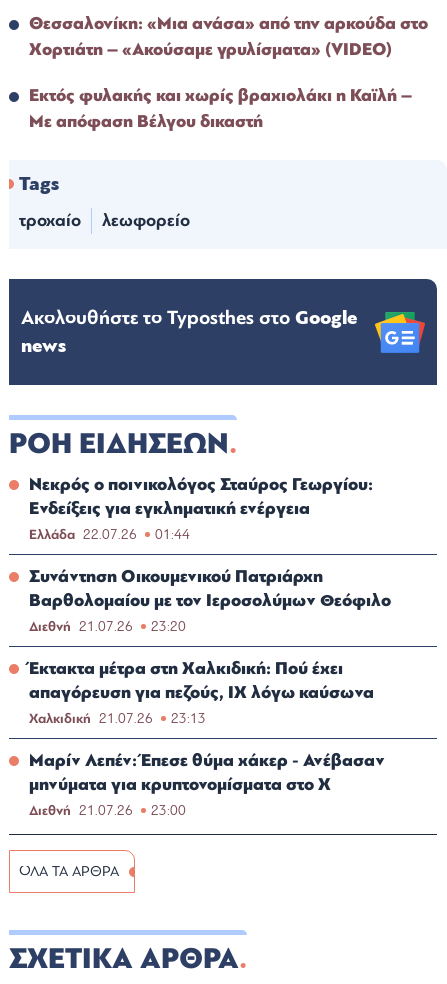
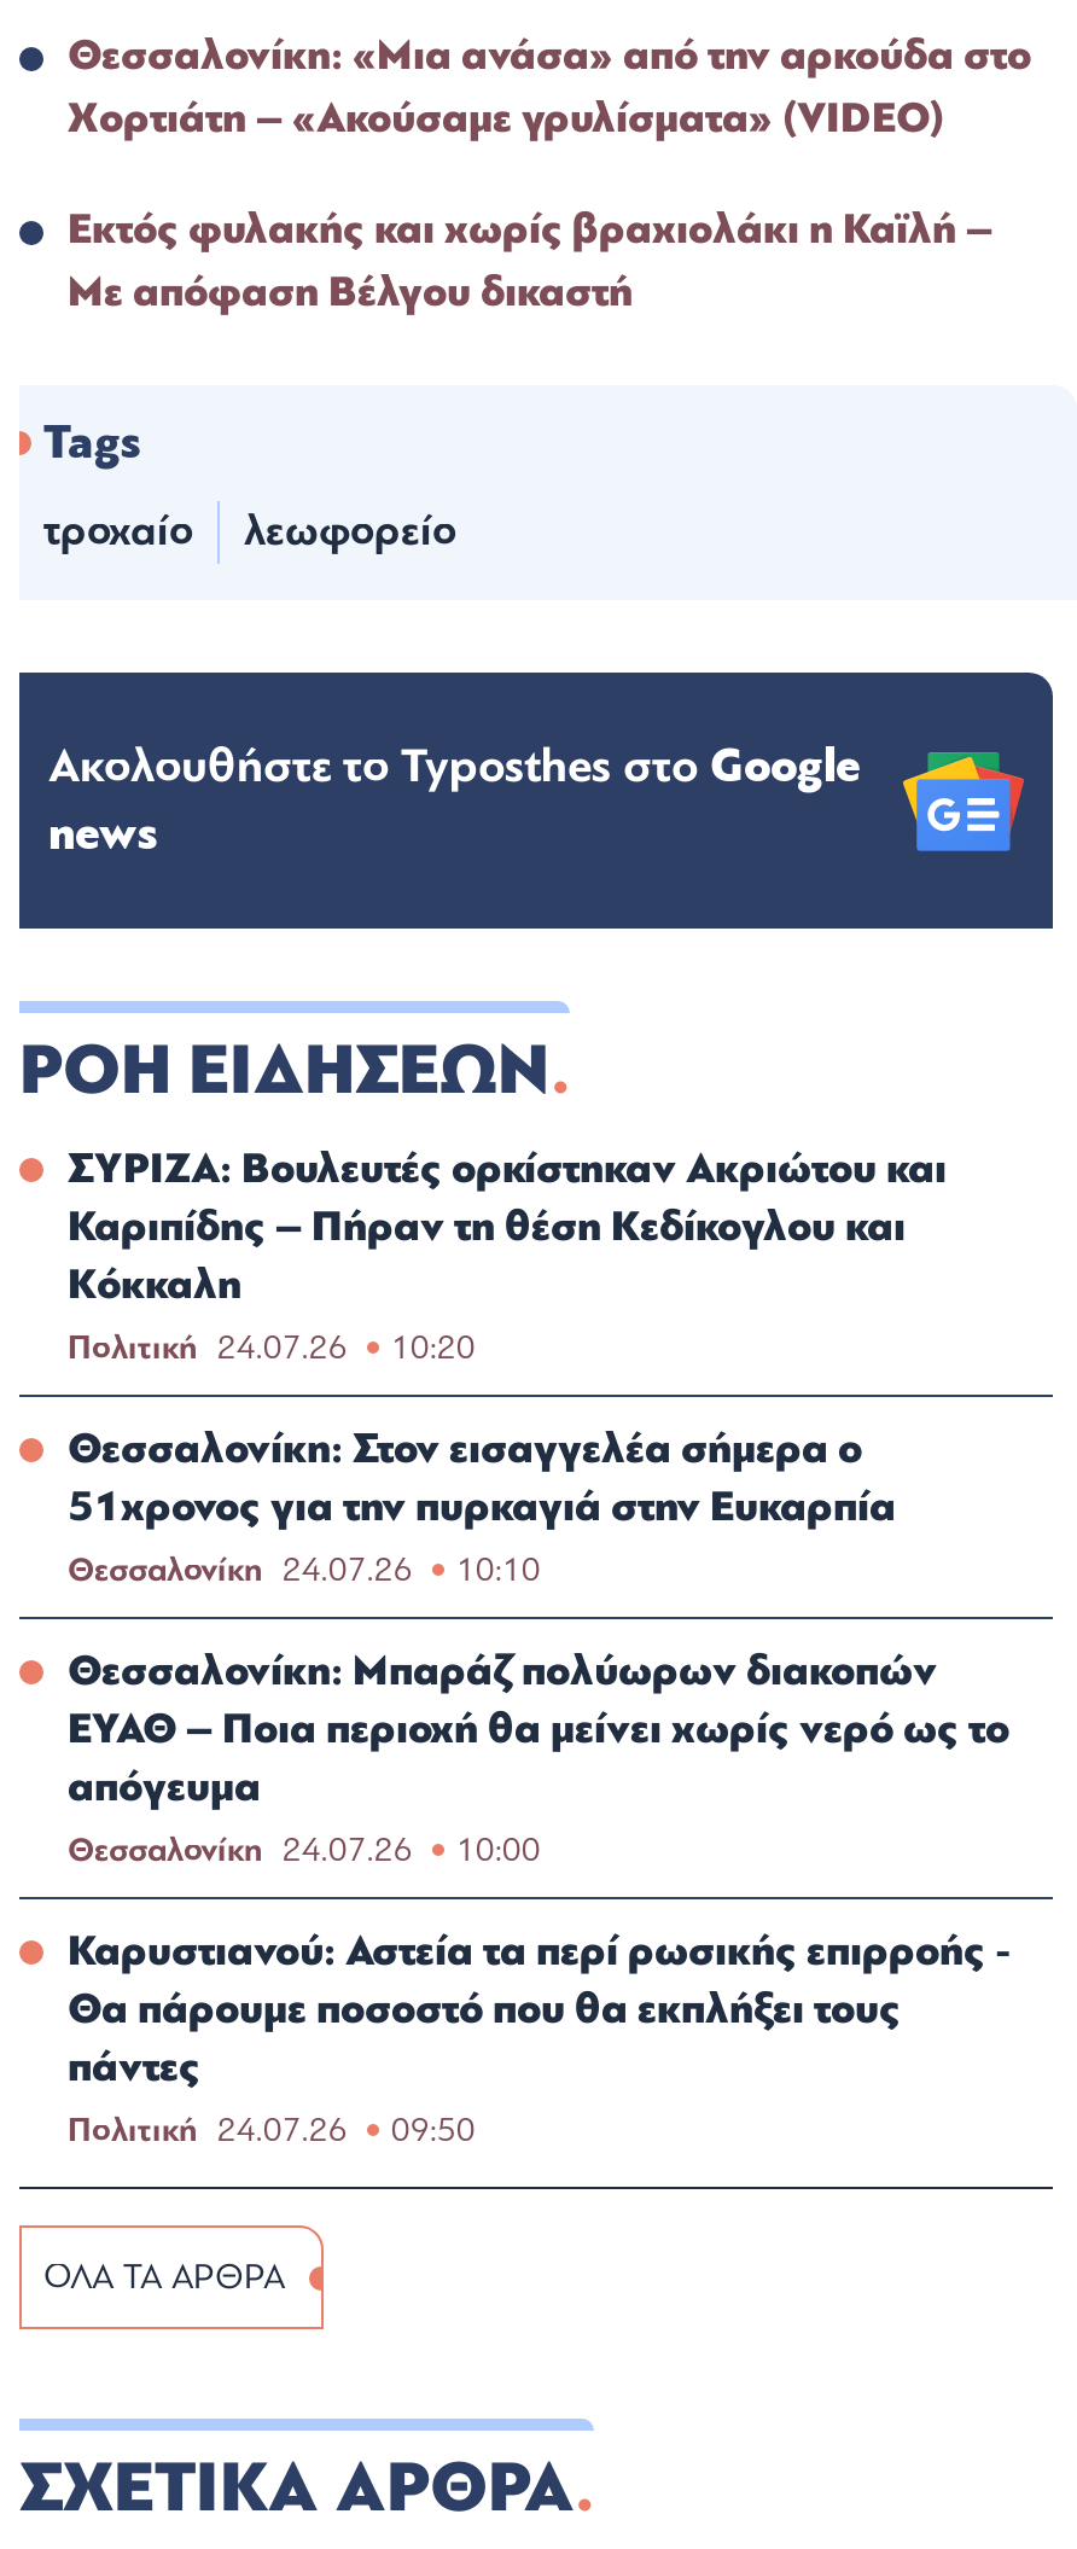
[29,472,373,544] Νεκρός ο ποινικολόγος Σταύρος Γεωργίου: | Ενδείξεις για εγκληματική ενέργεια | Ελλάδα 22.07.26 | 01:44 -> [68,1140,947,1372] ΣΥΡΙΖΑ: Βουλευτές ορκίστηκαν Ακριώτου και | Καριπίδης – Πήραν τη θέση Κεδίκογλου και | Κόκκαλη | Πολιτική 24.07.26 | 10:20
[29,564,391,636] Συνάντηση Οικουμενικού Πατριάρχη | Βαρθολομαίου με τον Ιεροσολύμων Θεόφιλο | Διεθνή 21.07.26 | 23:20 -> [68,1420,896,1594] Θεσσαλονίκη: Στον εισαγγελέα σήμερα ο | 51χρονος για την πυρκαγιά στην Ευκαρπία | Θεσσαλονίκη 24.07.26 | 10:10
[29,656,374,728] Έκτακτα μέτρα στη Χαλκιδική: Πού έχει | απαγόρευση για πεζούς, ΙΧ λόγω καύσωνα | Χαλκιδική 21.07.26 | 23:13 -> [68,1642,1009,1874] Θεσσαλονίκη: Μπαράζ πολύωρων διακοπών | ΕΥΑΘ – Ποια περιοχή θα μείνει χωρίς νερό ως το | απόγευμα | Θεσσαλονίκη 24.07.26 | 10:00
[29,748,385,820] Μαρίν Λεπέν: Έπεσε θύμα χάκερ - Ανέβασαν | μηνύματα για κρυπτονομίσματα στο Χ | Διεθνή 21.07.26 | 23:00 -> [68,1922,1012,2154] Καρυστιανού: Αστεία τα περί ρωσικής επιρροής - | Θα πάρουμε ποσοστό που θα εκπλήξει τους | πάντες | Πολιτική 24.07.26 | 09:50

